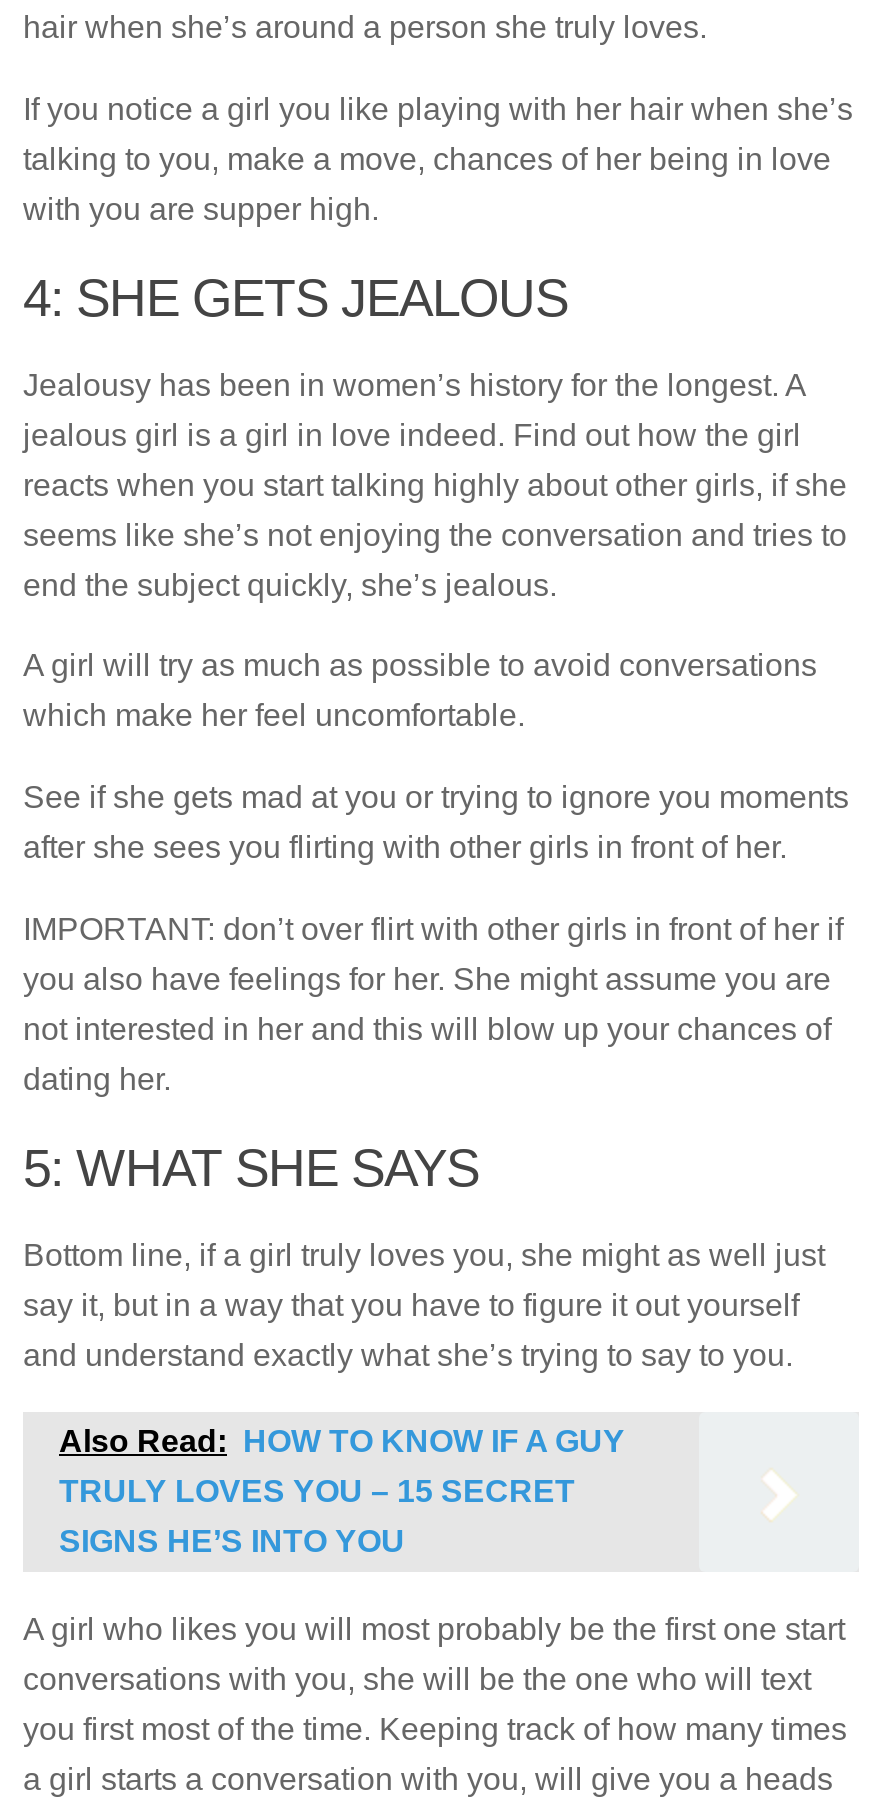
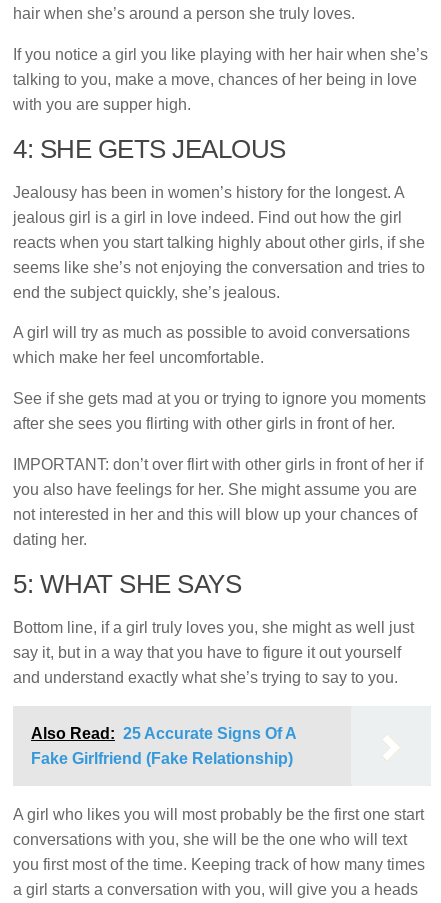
[59,1424,625,1558] Also Read: HOW TO KNOW IF A GUY | TRULY LOVES YOU – 15 SECRET | SIGNS HE’S INTO YOU -> [31,725,296,767] Also Read: 25 Accurate Signs Of A | Fake Girlfriend (Fake Relationship)

